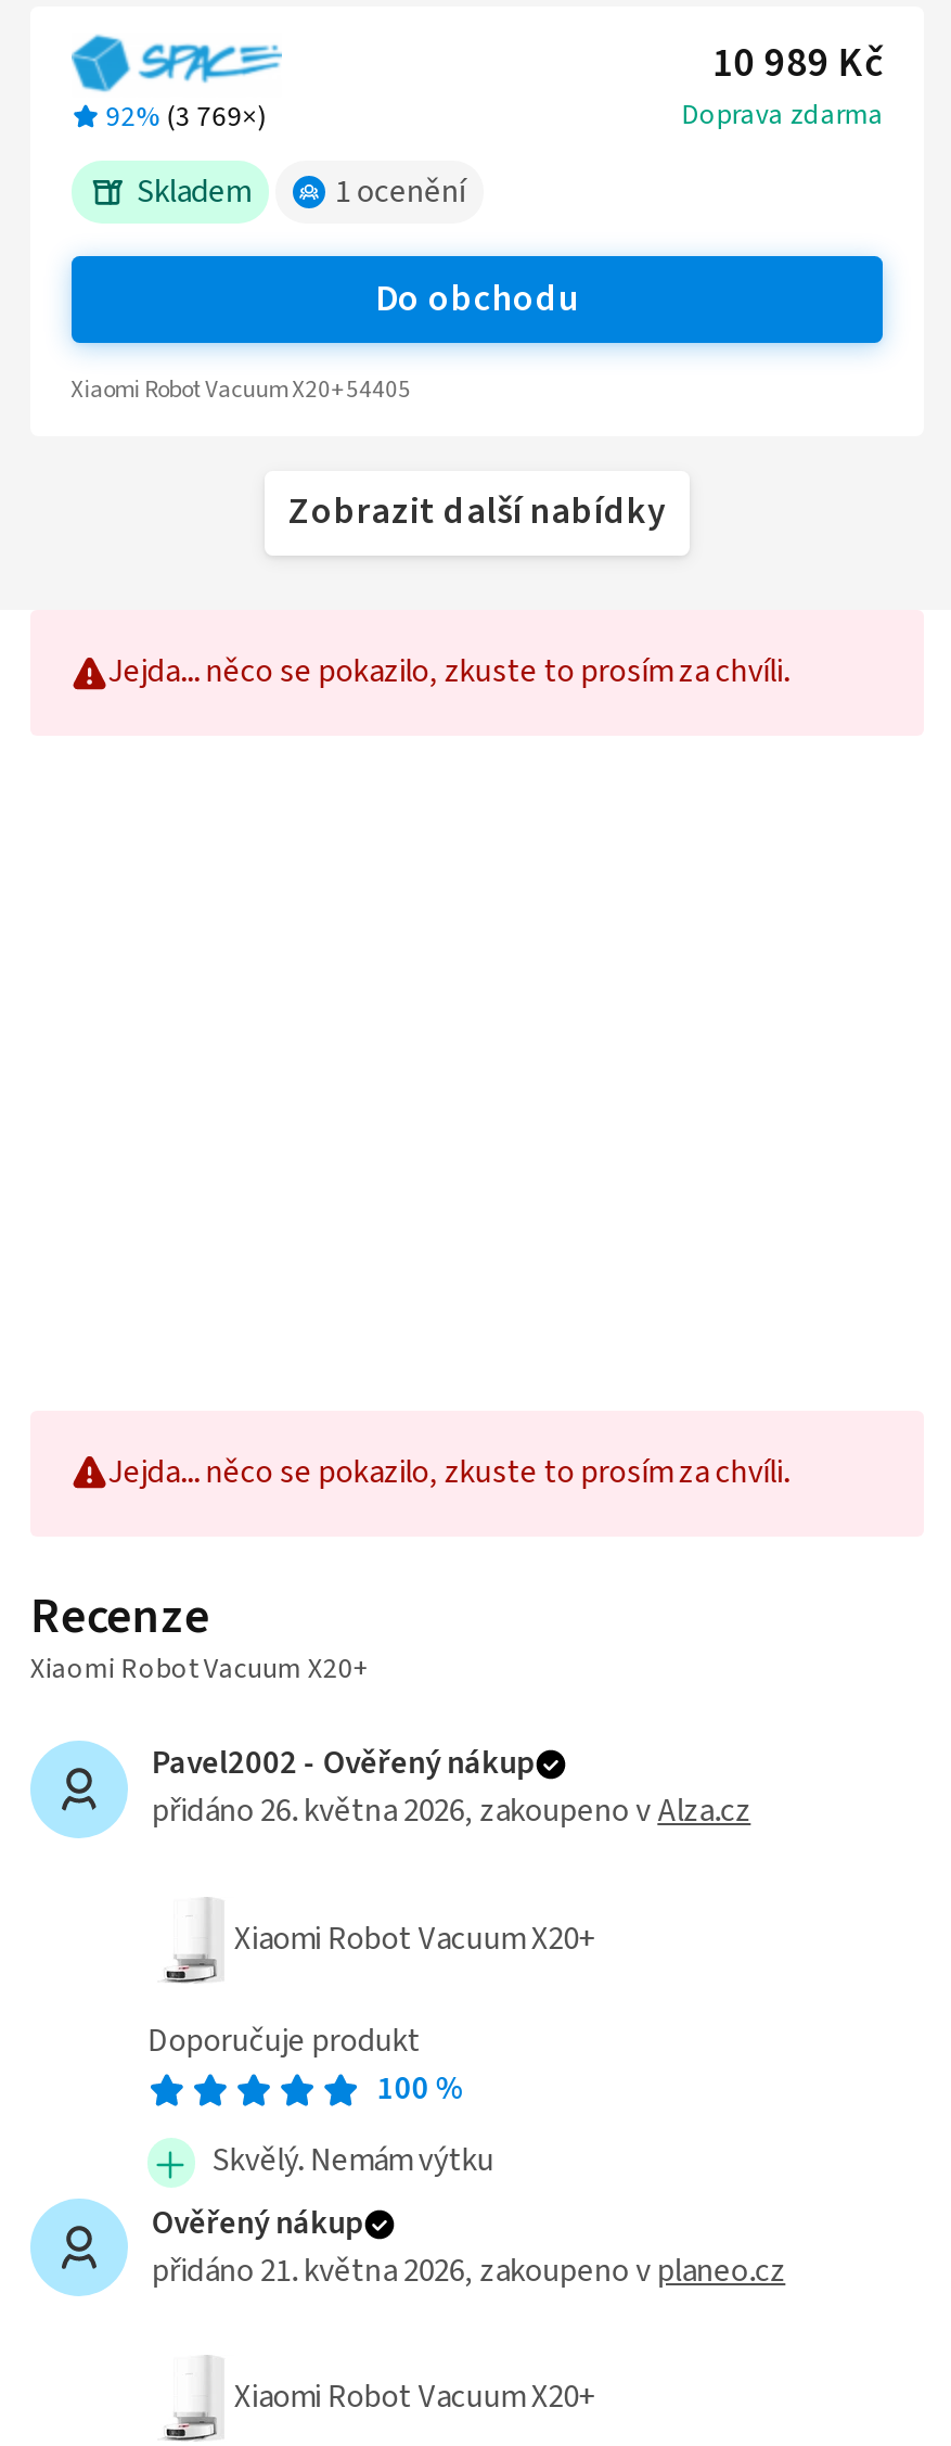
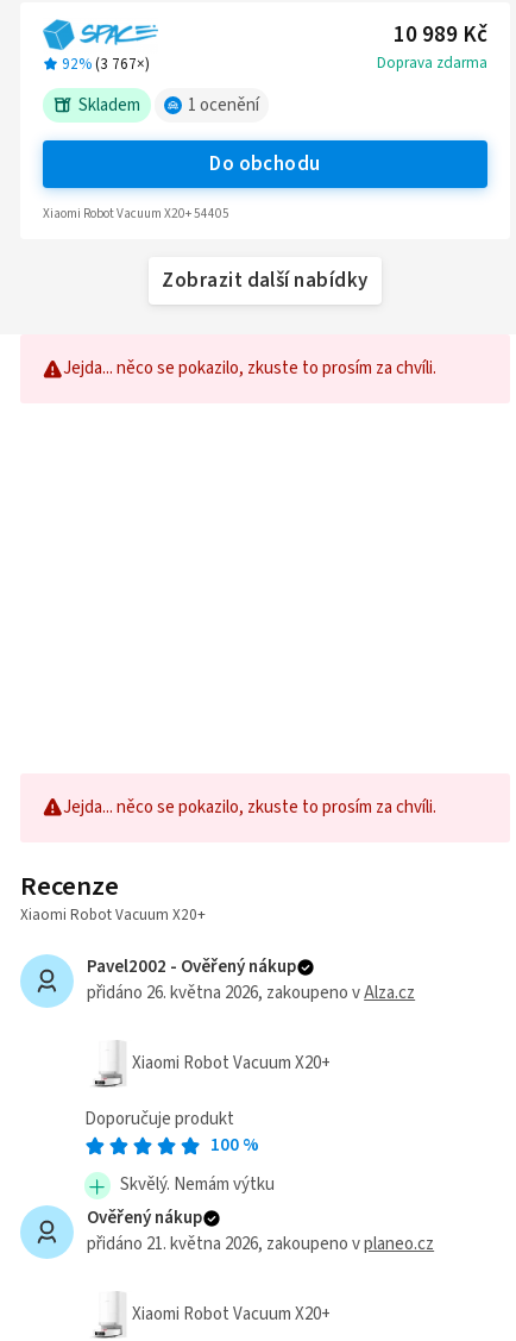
[106,97,266,136] 92% (3 769×) -> [62,53,150,75] 92% (3 767×)

